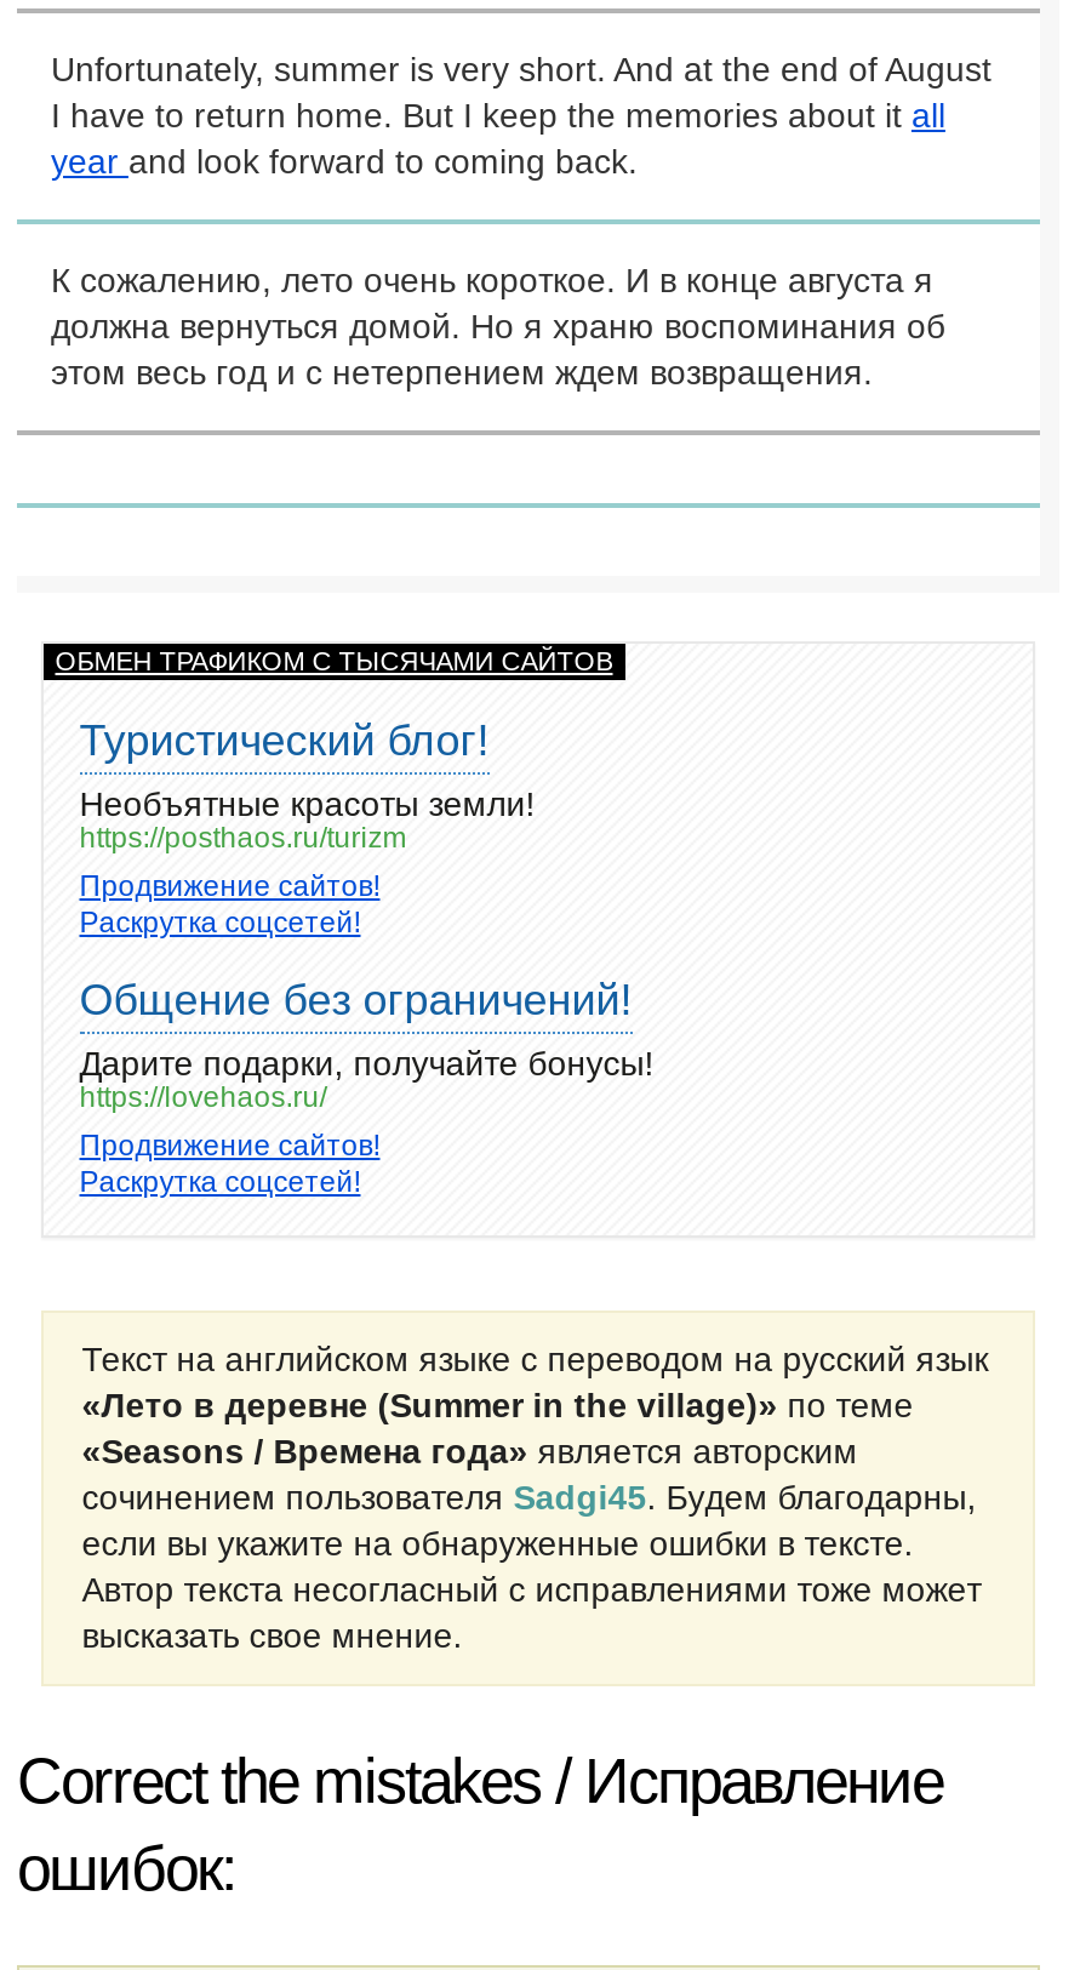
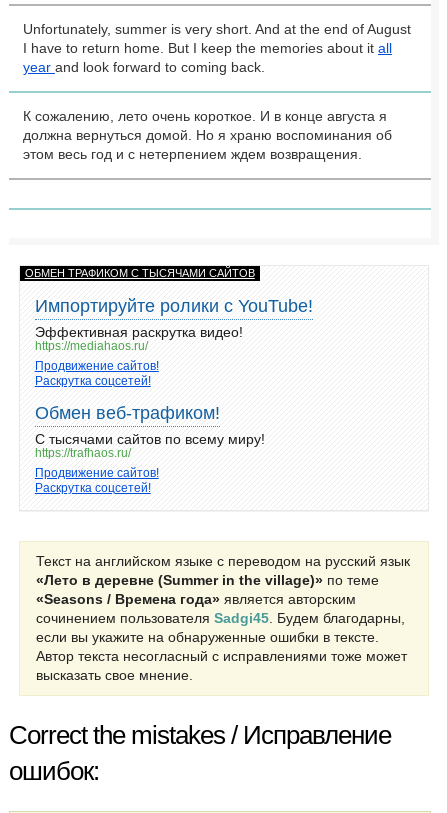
[80,717,535,855] Туристический блог! | Необъятные красоты земли! | https://posthaos.ru/turizm -> [35,296,313,353] Импортируйте ролики с YouTube! | Эффективная раскрутка видео! | https://mediahaos.ru/
[80,976,654,1114] Общение без ограничений! | Дарите подарки, получайте бонусы! | https://lovehaos.ru/ -> [35,403,265,460] Обмен веб-трафиком! | С тысячами сайтов по всему миру! | https://trafhaos.ru/

